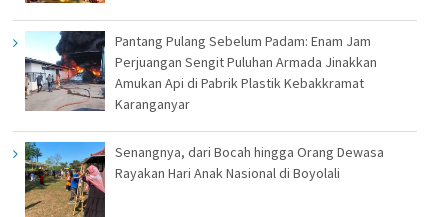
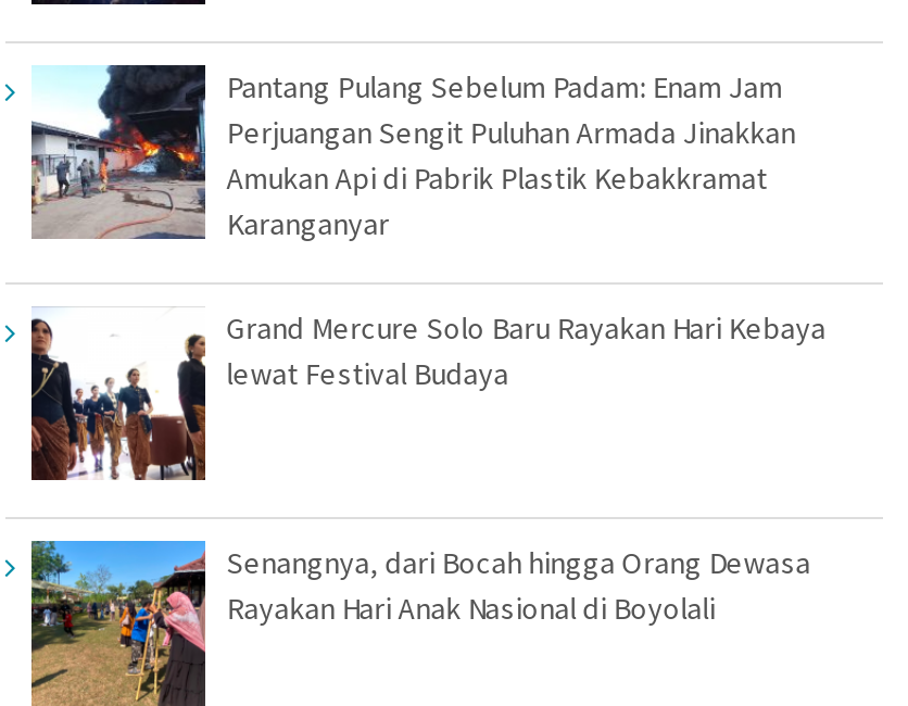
none -> [29,308,826,482] [image] | Grand Mercure Solo Baru Rayakan Hari Kebaya | lewat Festival Budaya

